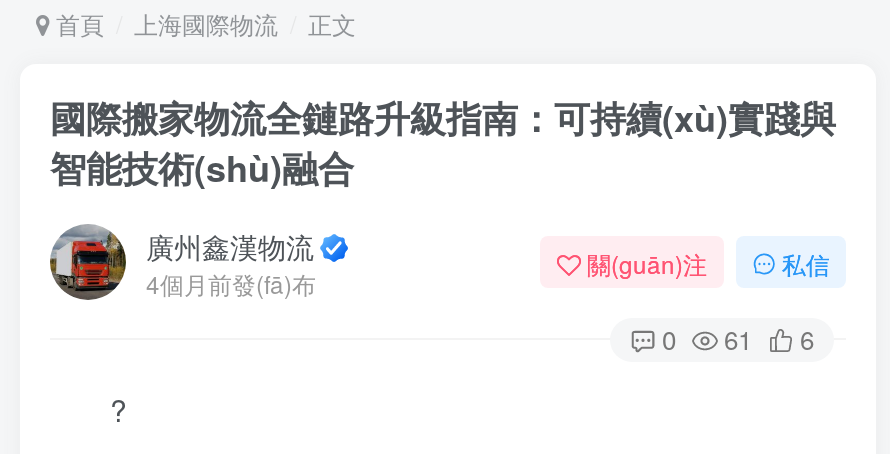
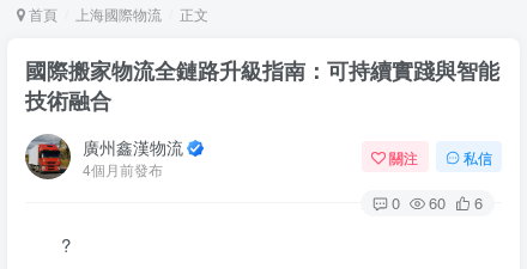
[50,92,836,194] 國際搬家物流全鏈路升級指南：可持續(xù)實踐與 | 智能技術(shù)融合 -> [25,55,499,116] 國際搬家物流全鏈路升級指南：可持續實踐與智能 | 技術融合
[587,245,707,279] 關(guān)注 -> [390,146,418,167] 關注
[146,265,316,299] 4個月前發(fā)布 -> [83,158,163,179] 4個月前發布
[662,320,814,358] 0 61 6 -> [392,191,483,214] 0 60 6

